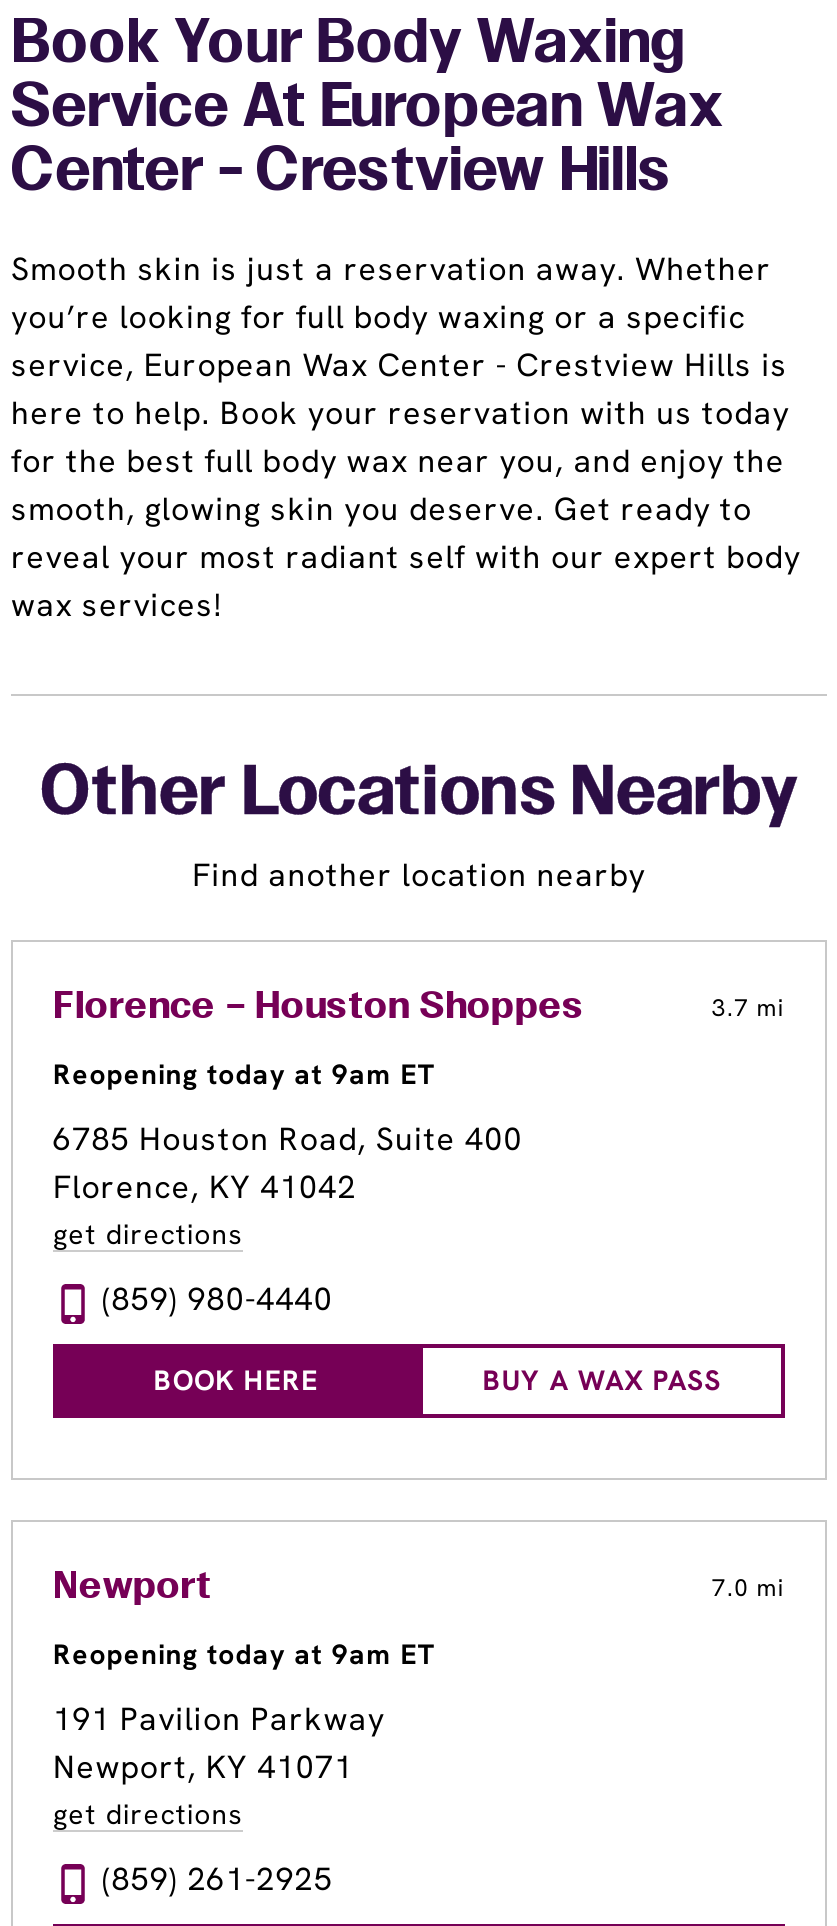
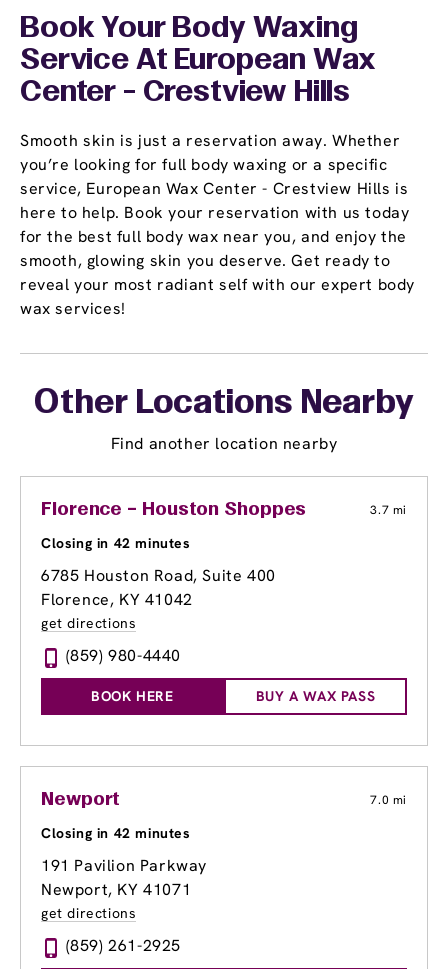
[53,1057,435,1093] Reopening today at 9am ET -> [41,534,191,552] Closing in 42 minutes
[53,1637,435,1673] Reopening today at 9am ET -> [41,824,191,842] Closing in 42 minutes

